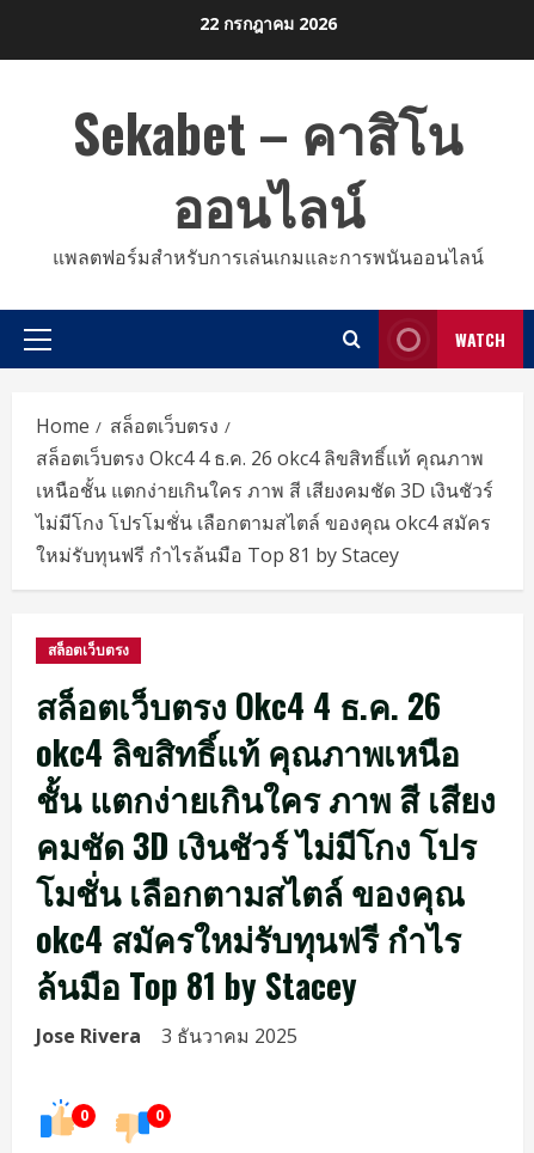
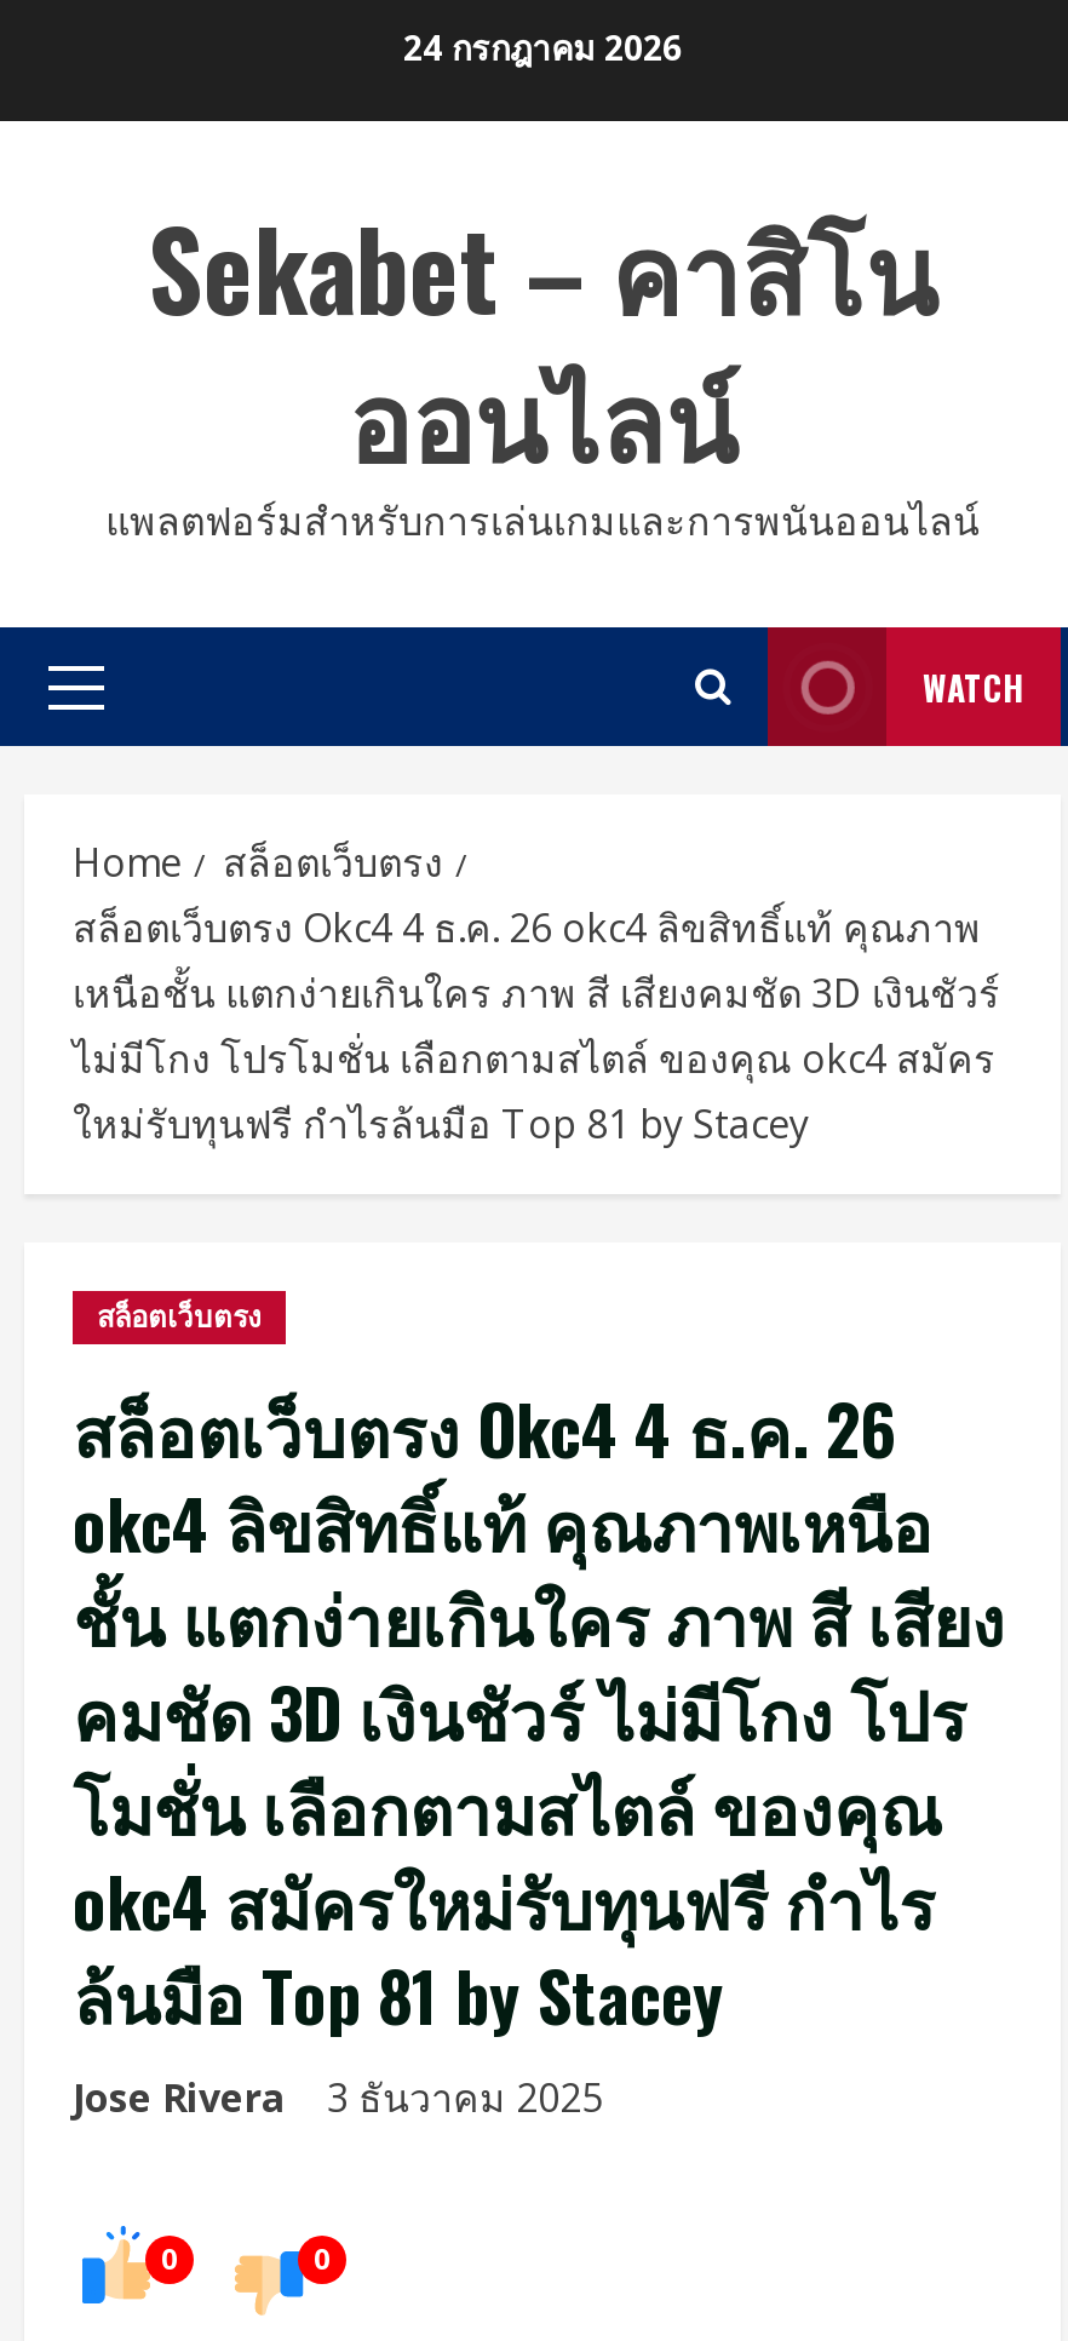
[199,12,336,34] 22 กรกฎาคม 2026 -> [403,24,682,70] 24 กรกฎาคม 2026

